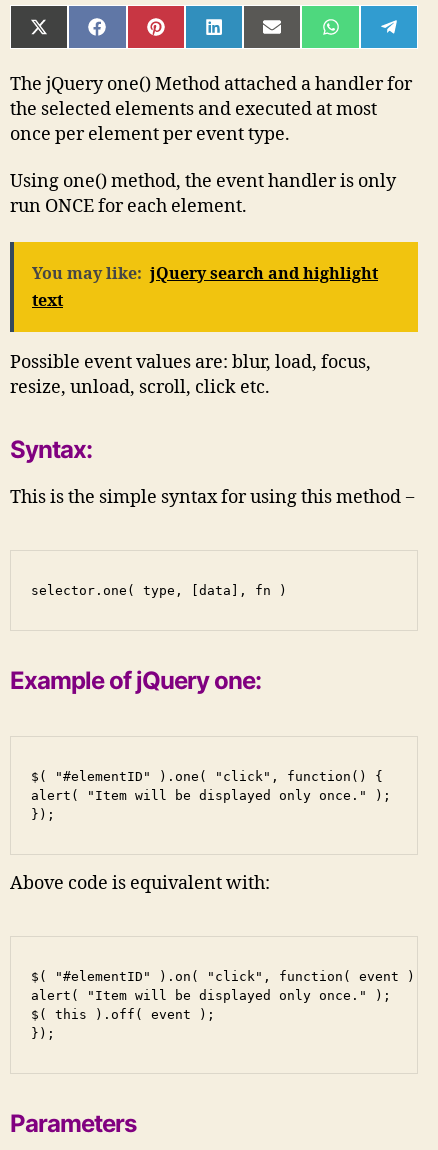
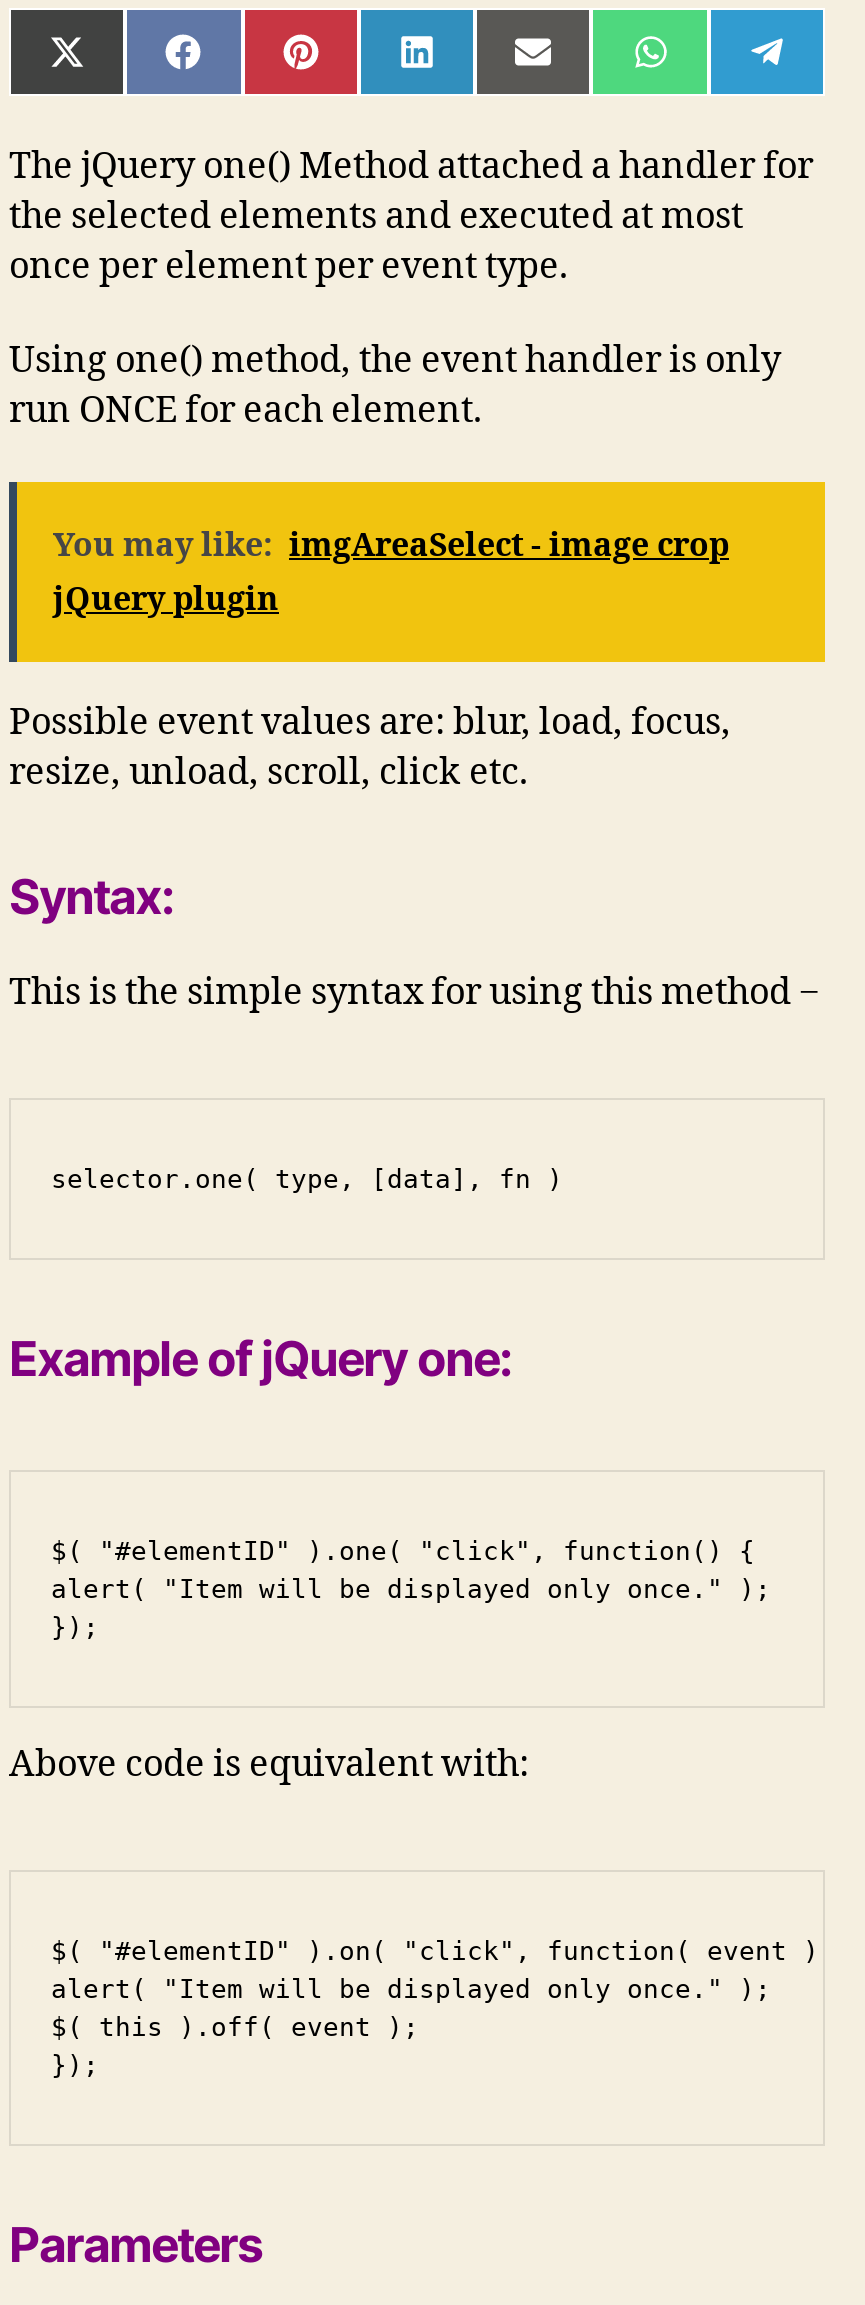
[32,264,378,311] You may like: jQuery search and highlight | text -> [53,526,729,620] You may like: imgAreaSelect - image crop | jQuery plugin

